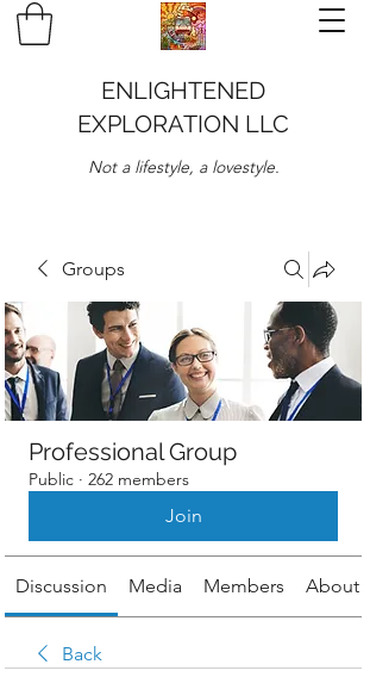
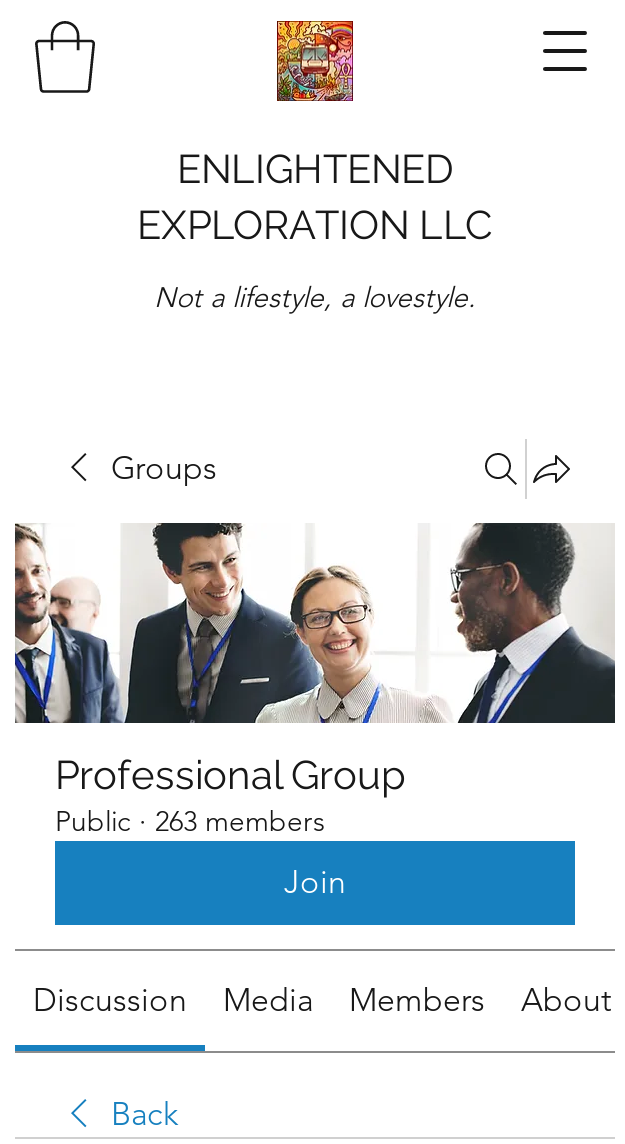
[29,468,189,490] Public · 262 members -> [55,802,325,838] Public · 263 members

